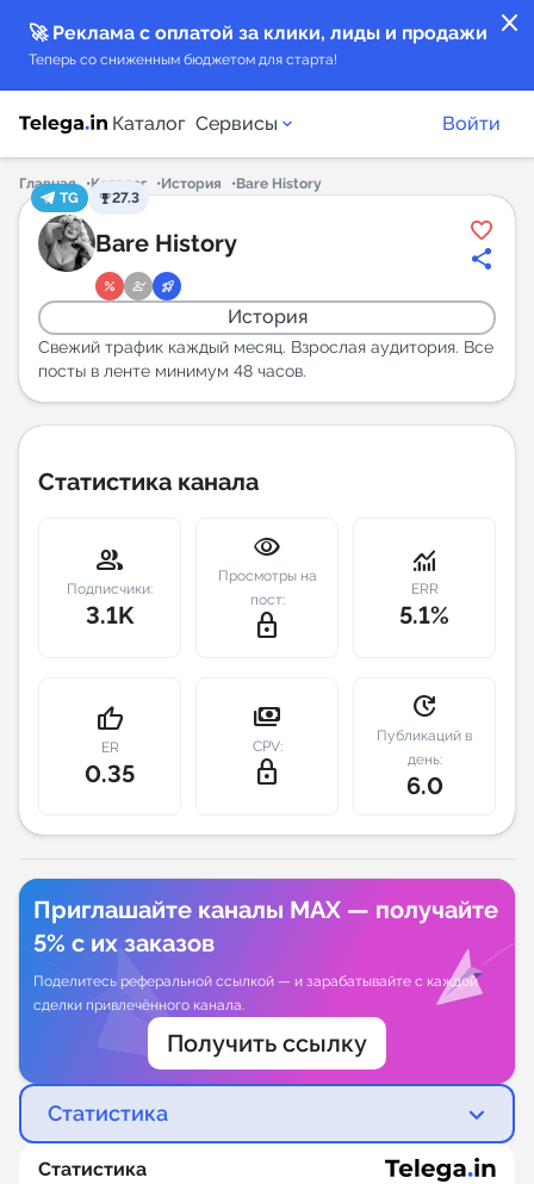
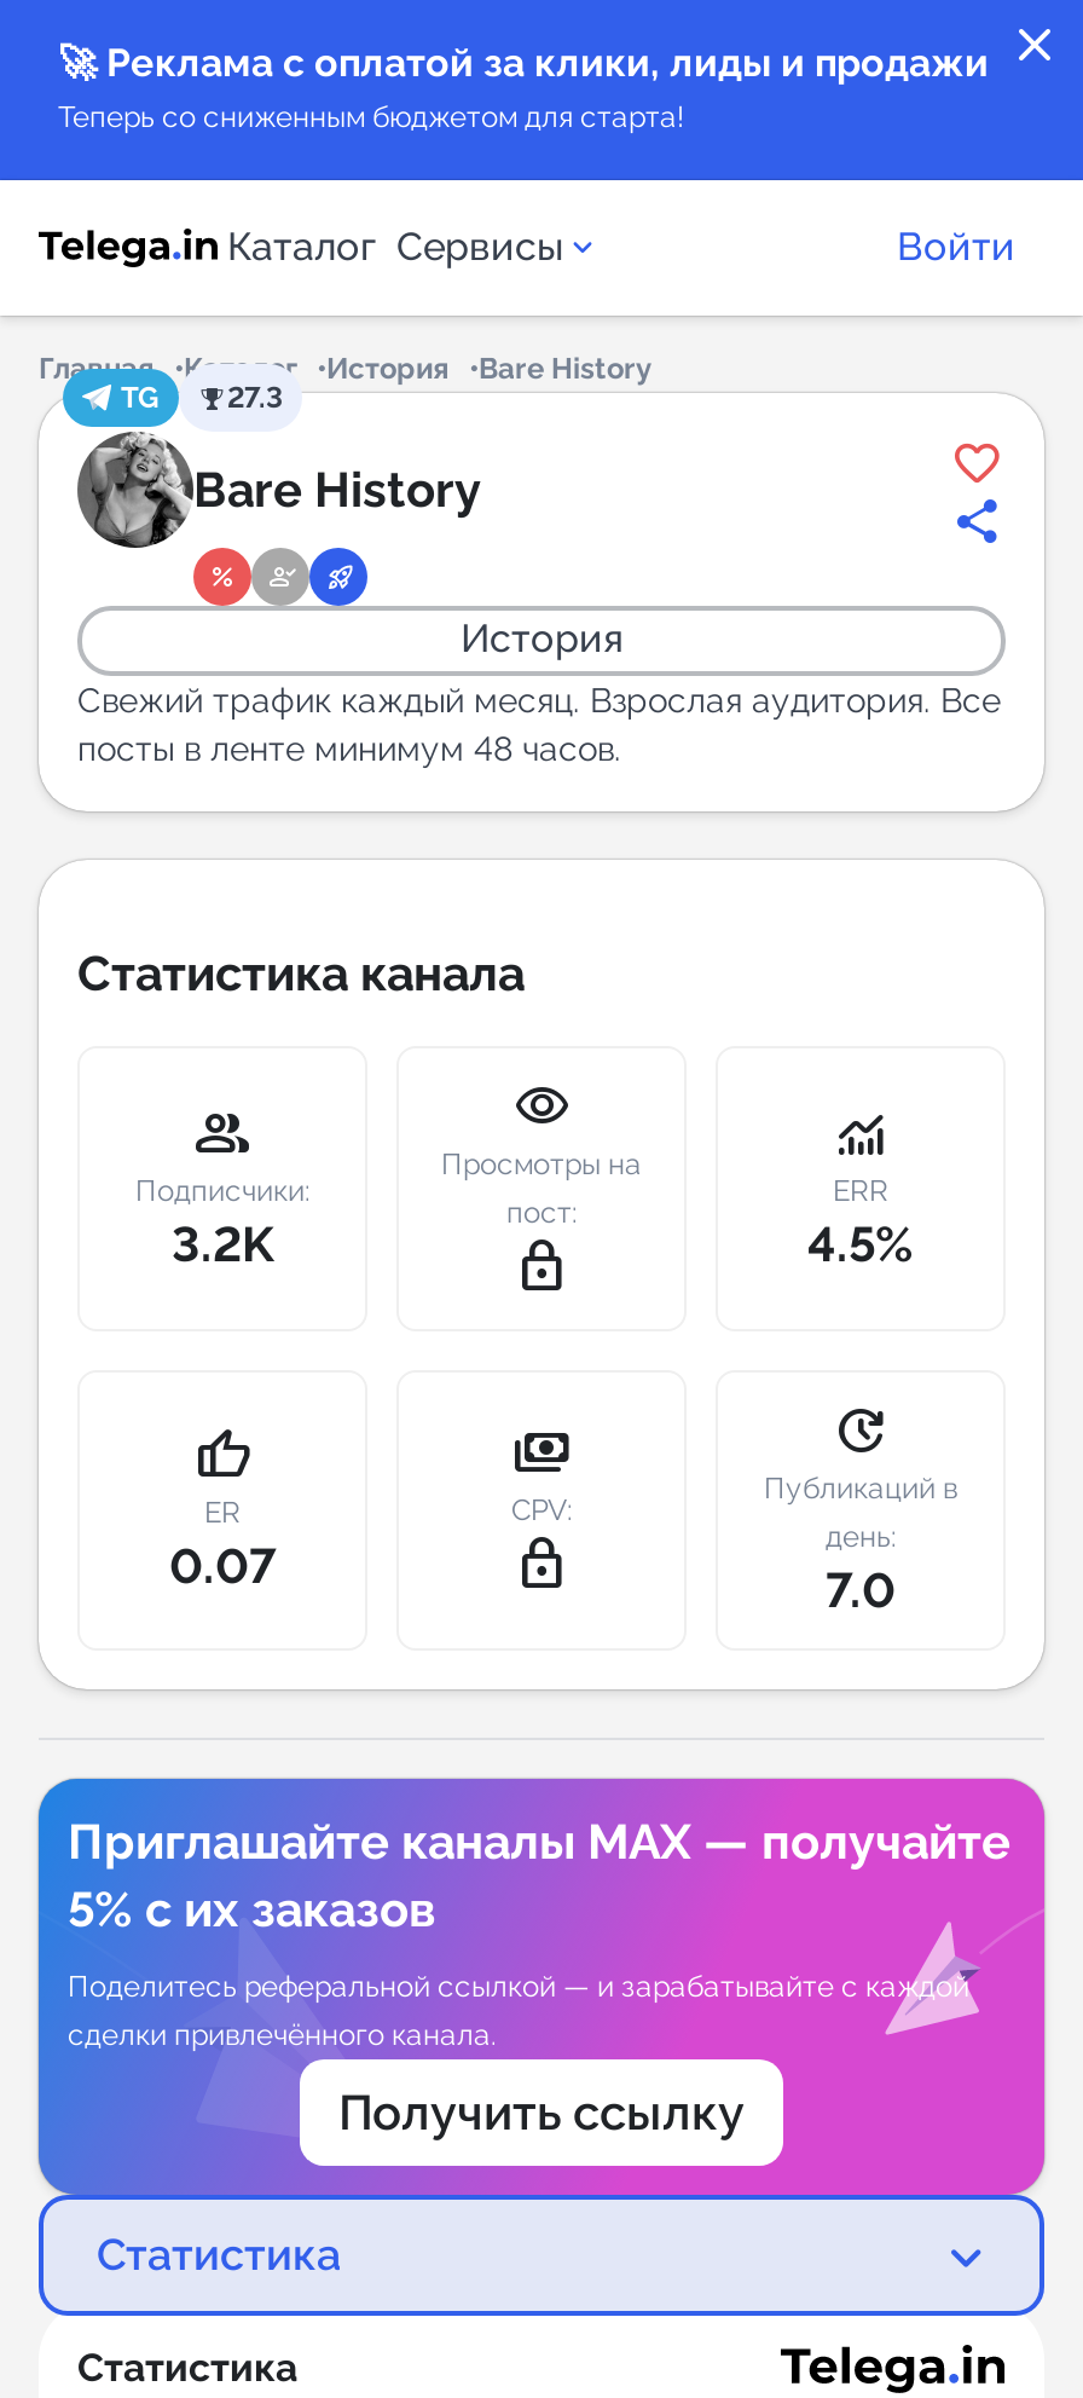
[86,601,133,630] 3.1K -> [172,1216,273,1274] 3.2K
[399,601,449,630] 5.1% -> [807,1216,914,1274] 4.5%
[85,760,135,788] 0.35 -> [169,1537,276,1596] 0.07
[406,772,443,800] 6.0 -> [826,1562,896,1620] 7.0

